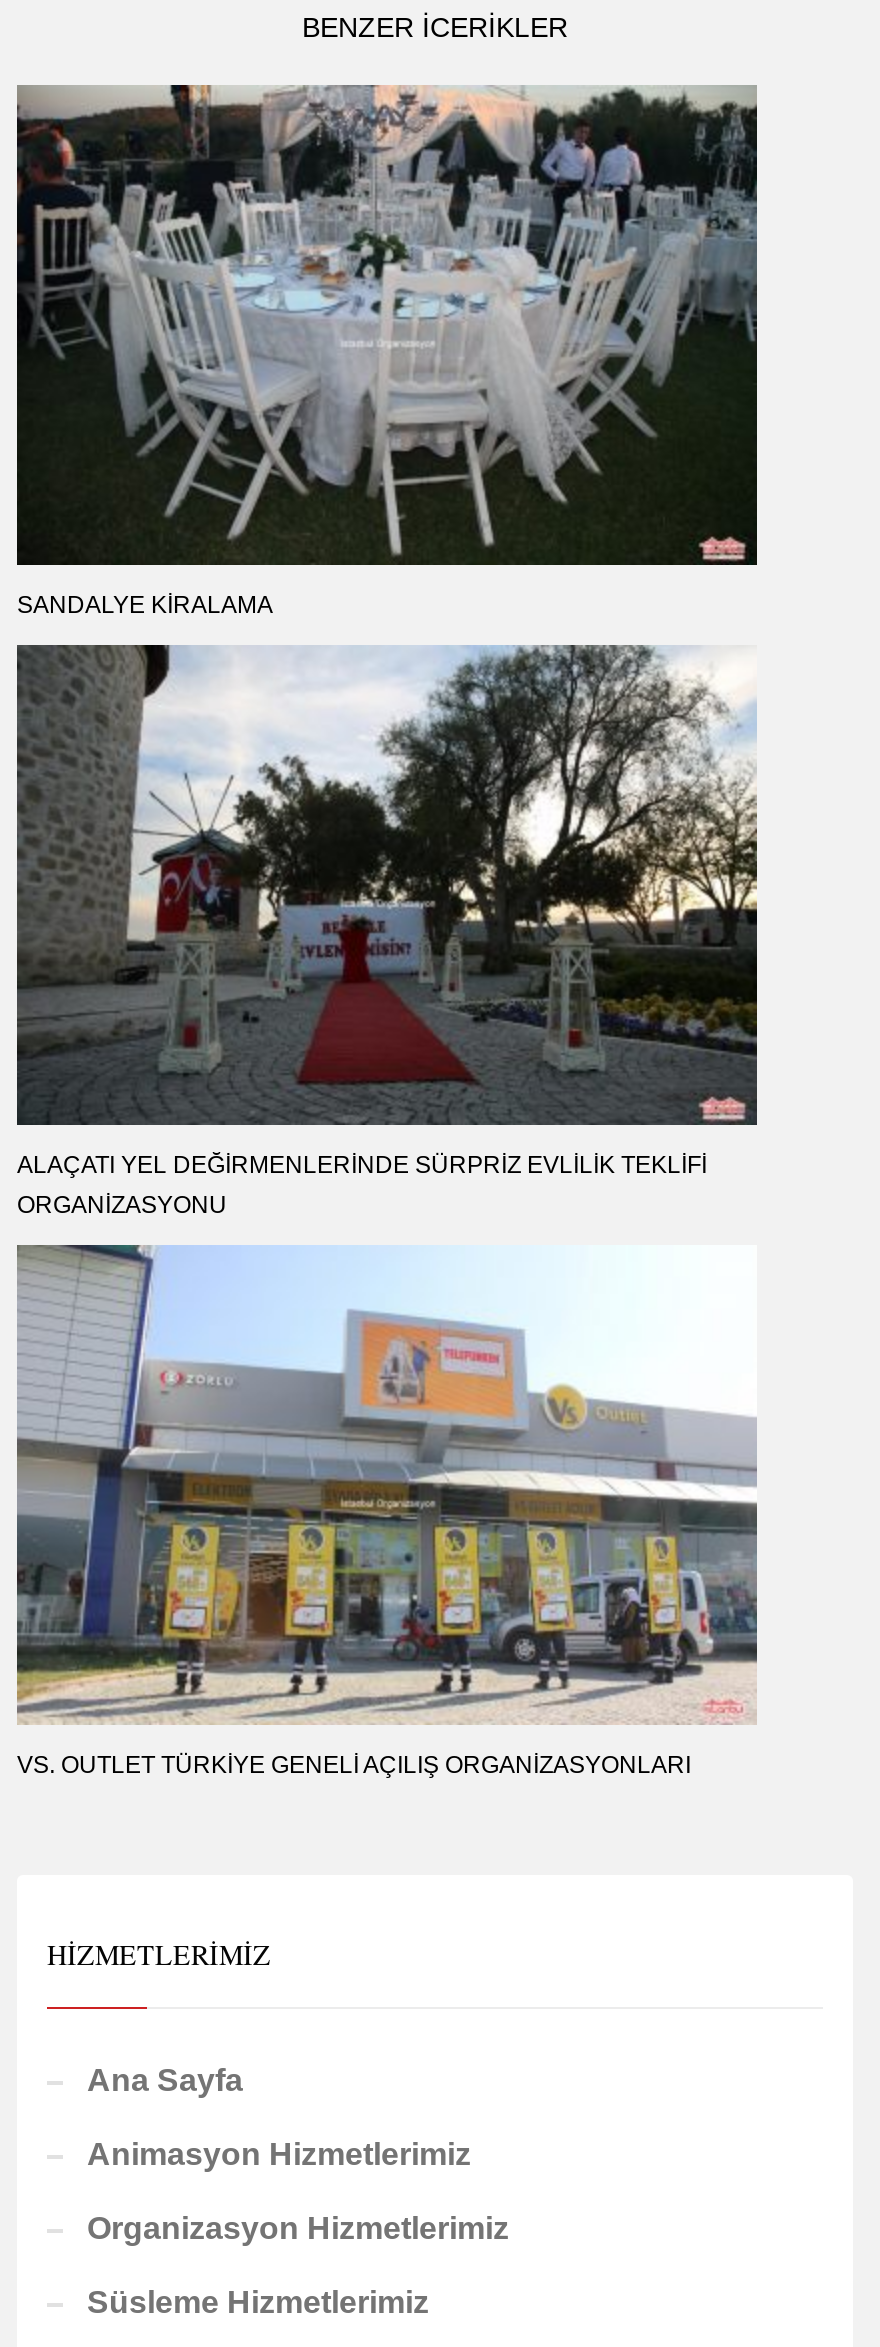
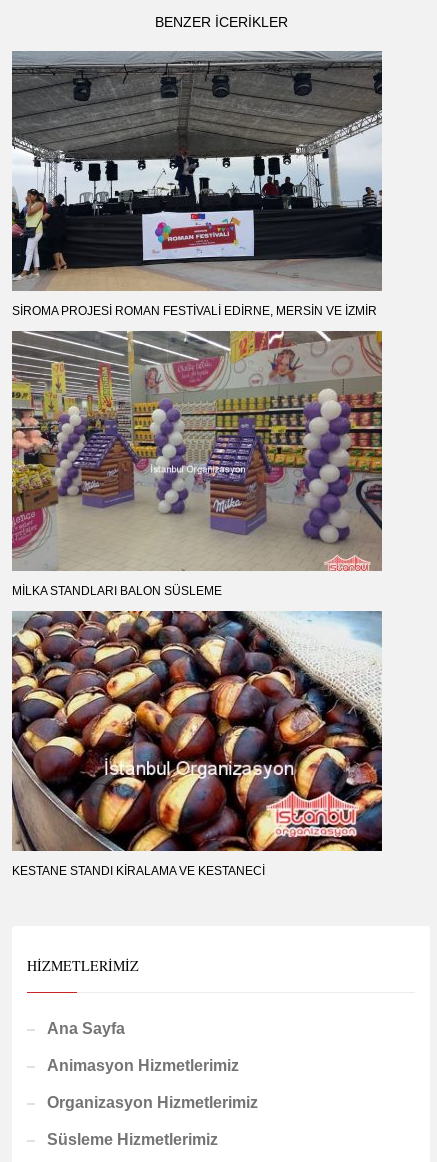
[15,85,759,619] [image] | SANDALYE KIRALAMA -> [11,51,382,318] [image] | SIROMA PROJESI ROMAN FESTIVALI EDIRNE, MERSIN VE İZMIR
[15,675,757,1219] [image] | ALAÇATI YEL DEĞIRMENLERINDE SÜRPRIZ EVLILIK TEKLIFI | ORGANIZASYONU -> [11,330,383,598] [image] | MILKA STANDLARI BALON SÜSLEME
[17,1245,757,1779] [image] | VS. OUTLET TÜRKIYE GENELI AÇILIŞ ORGANIZASYONLARI -> [12,610,383,878] [image] | KESTANE STANDI KIRALAMA VE KESTANECI

